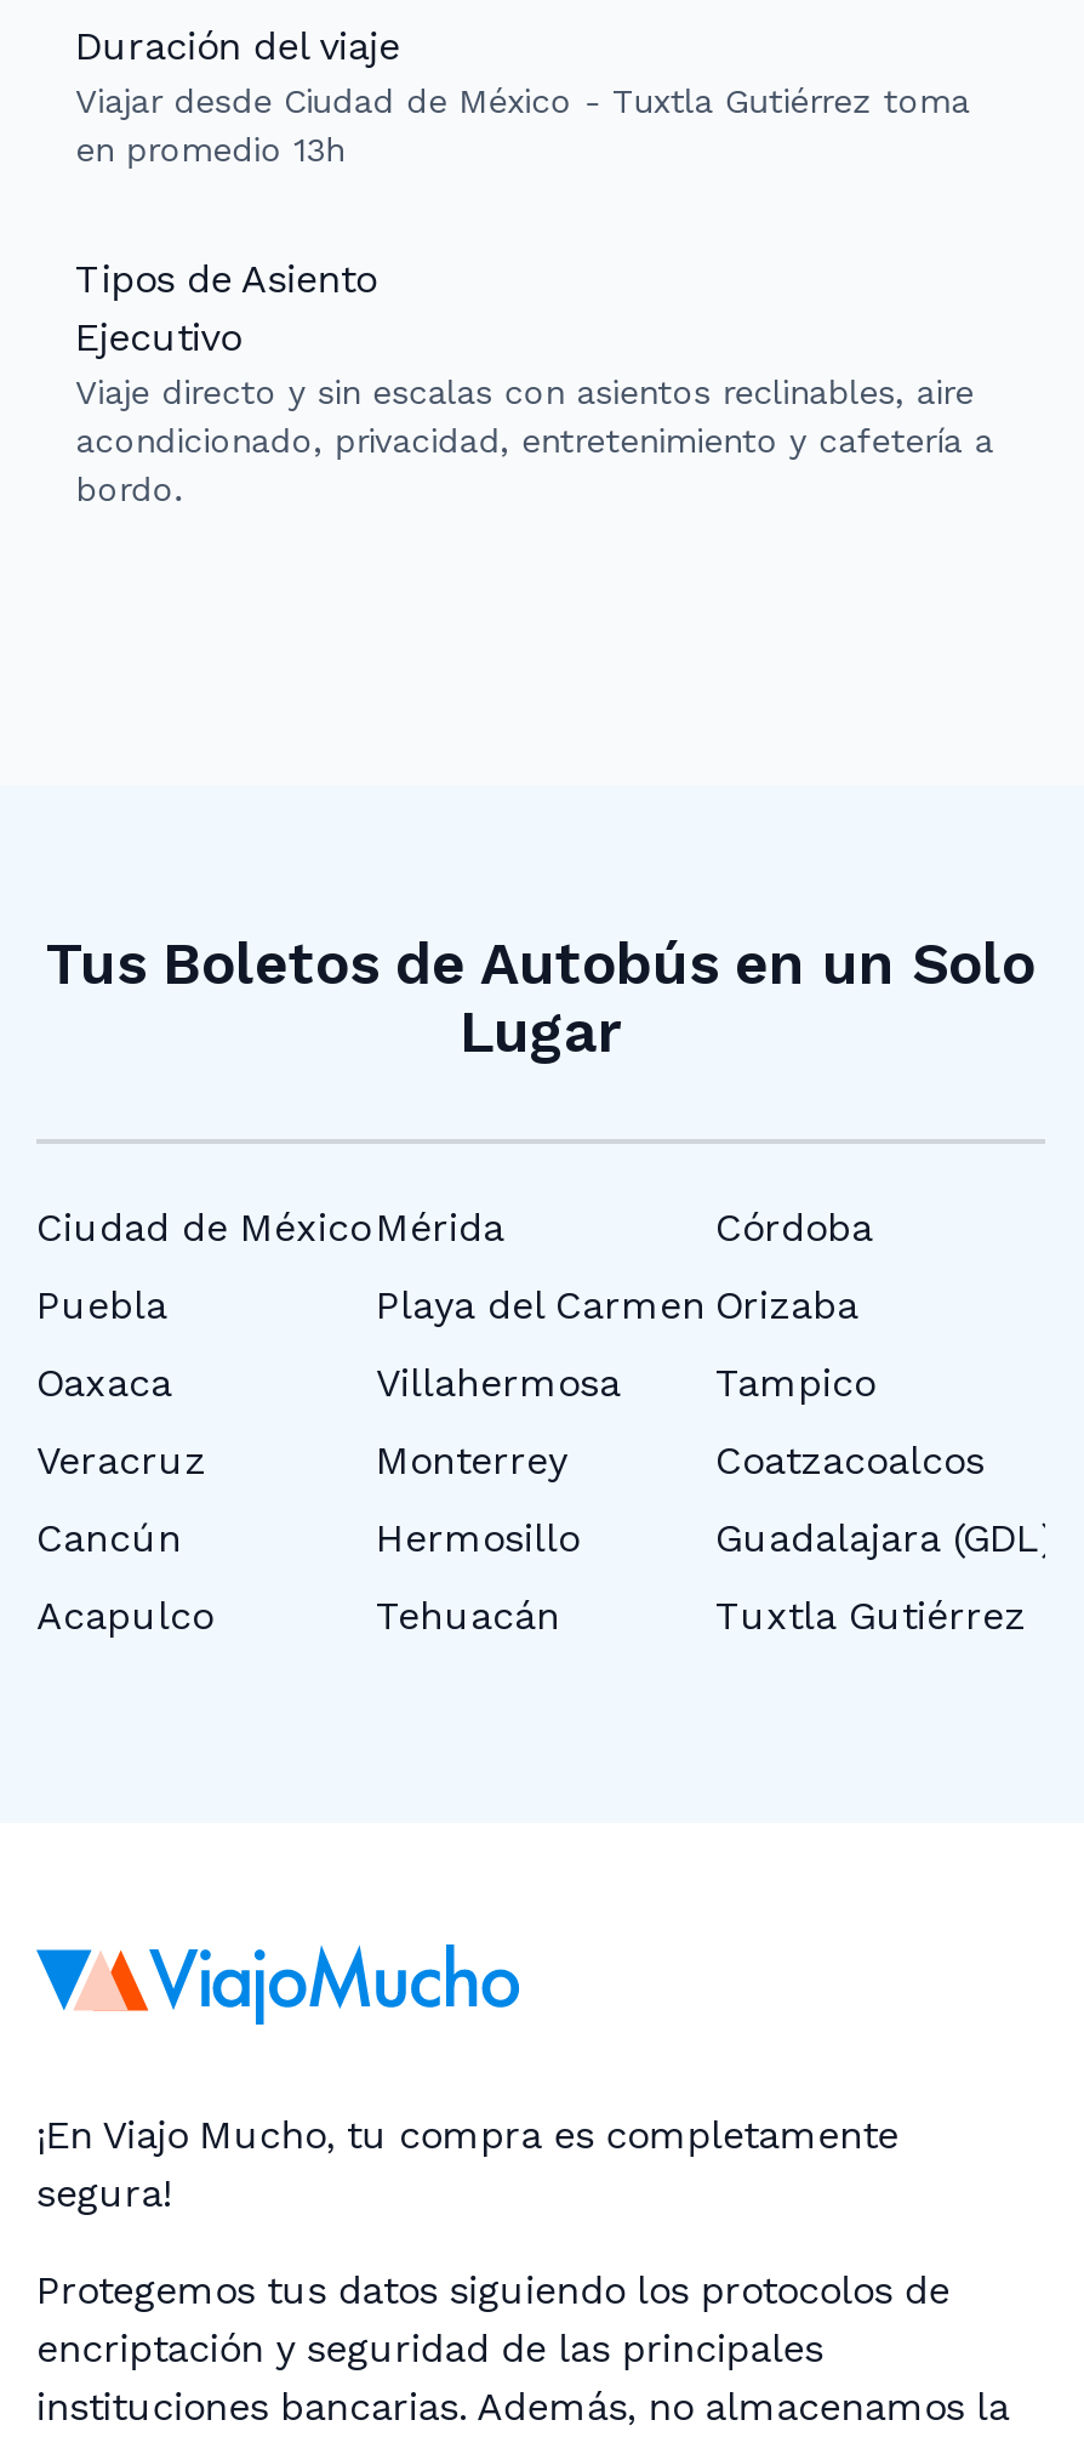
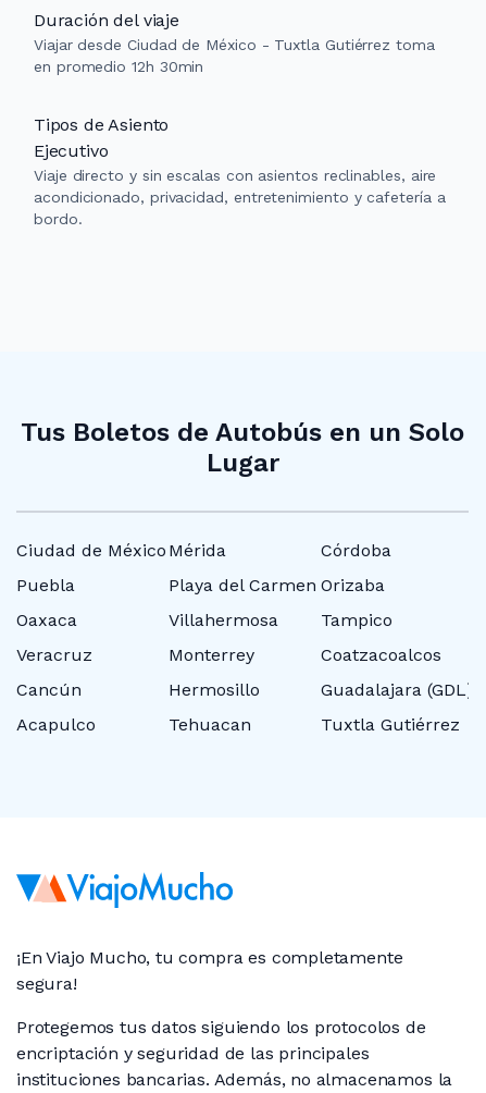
[75,130,344,169] en promedio 13h -> [34,58,204,75] en promedio 12h 30min
[376,1593,560,1639] Tehuacán -> [169,714,251,735] Tehuacan

